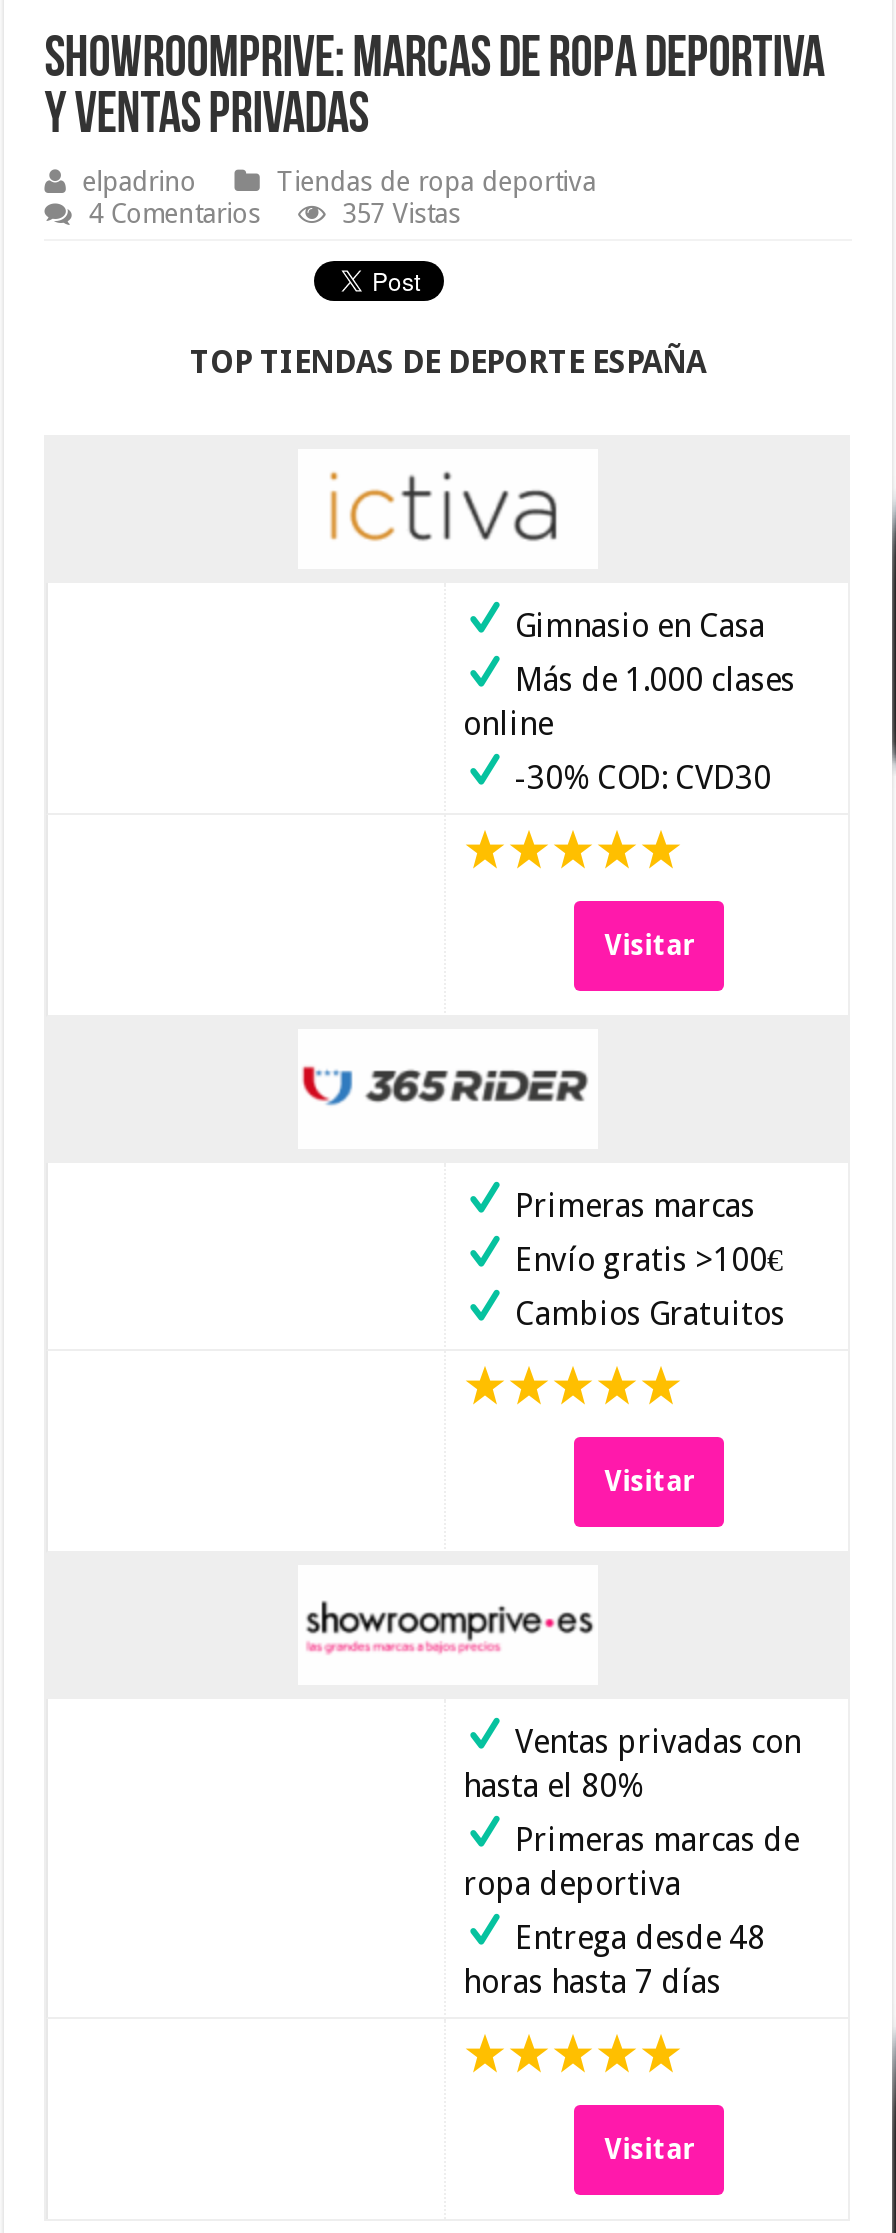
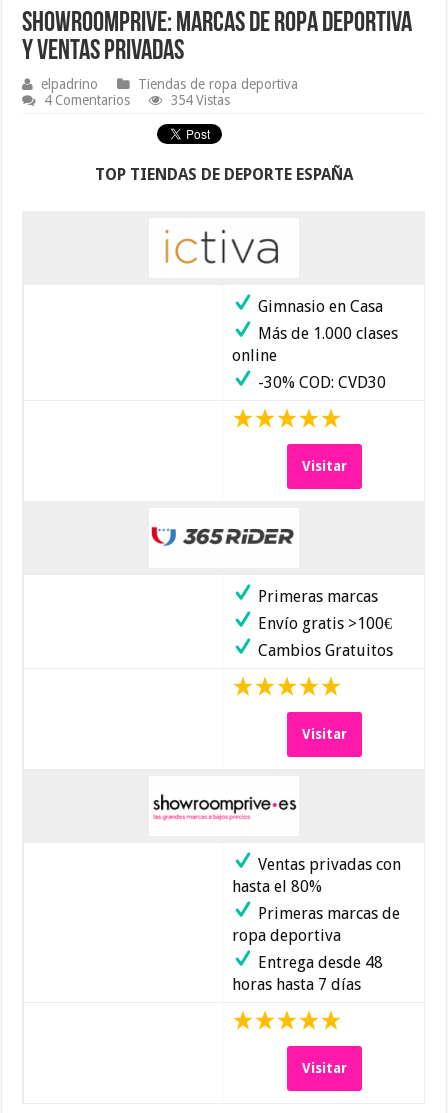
[342,198,460,230] 357 Vistas -> [171,92,230,108] 354 Vistas

